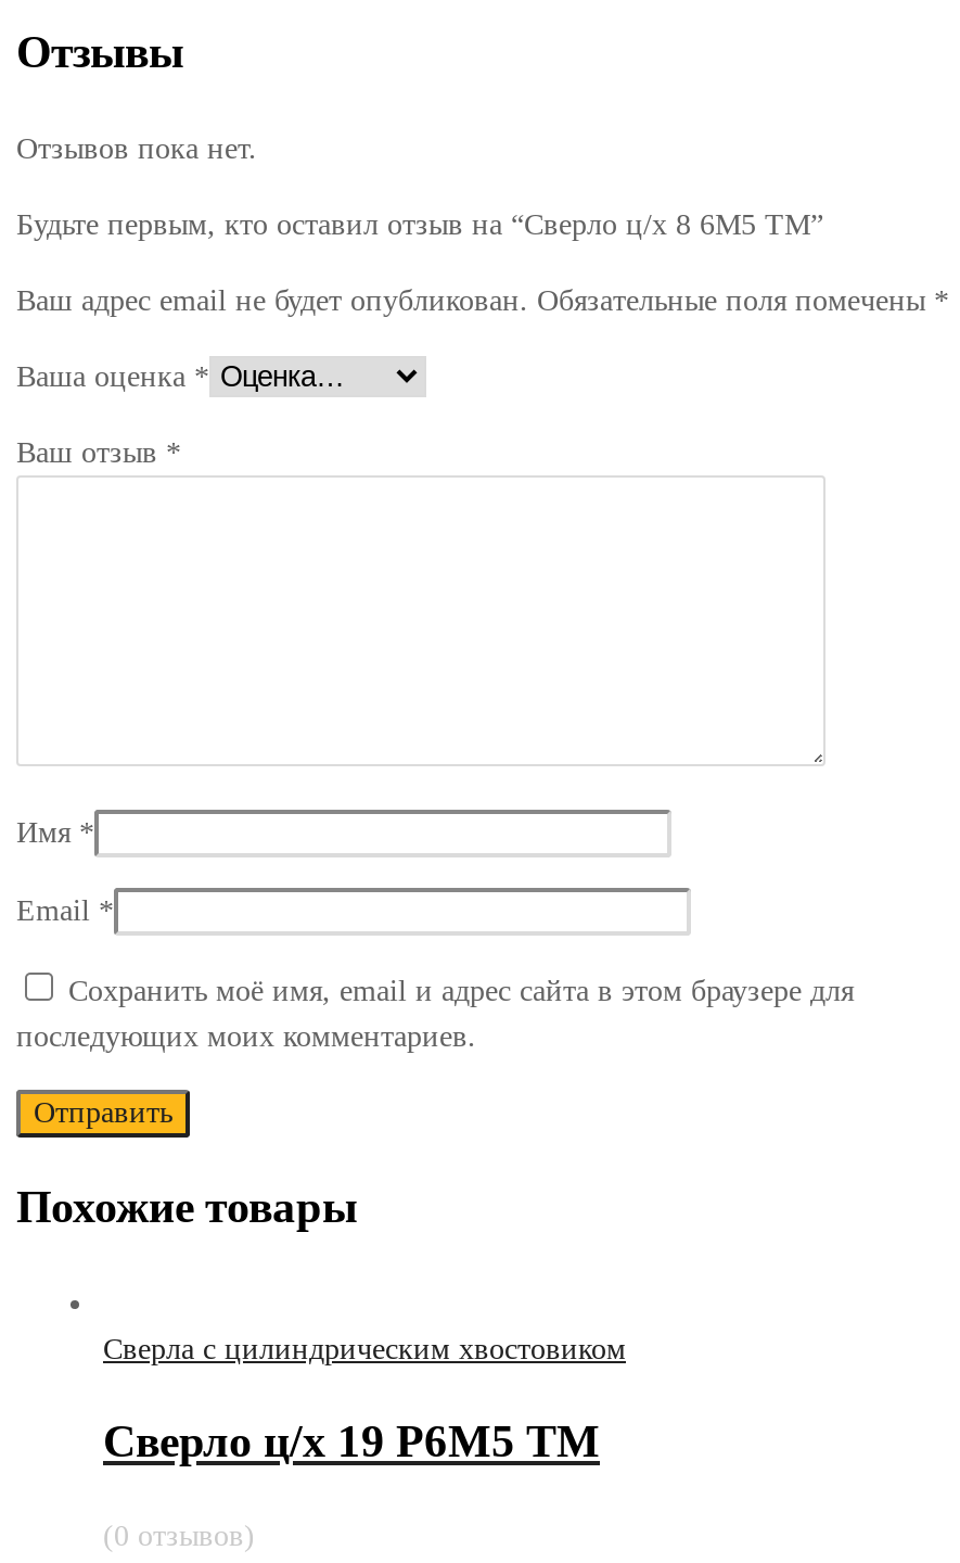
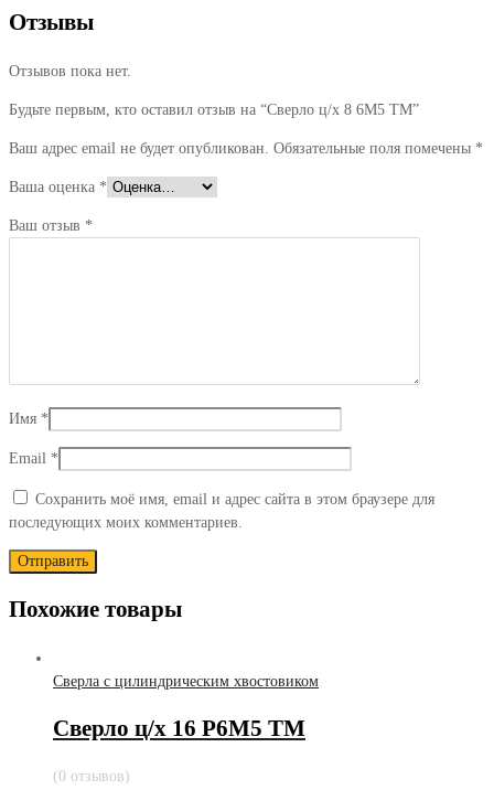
[103,1415,600,1467] Сверло ц/х 19 Р6М5 ТМ -> [53,715,305,741] Сверло ц/х 16 Р6М5 ТМ

